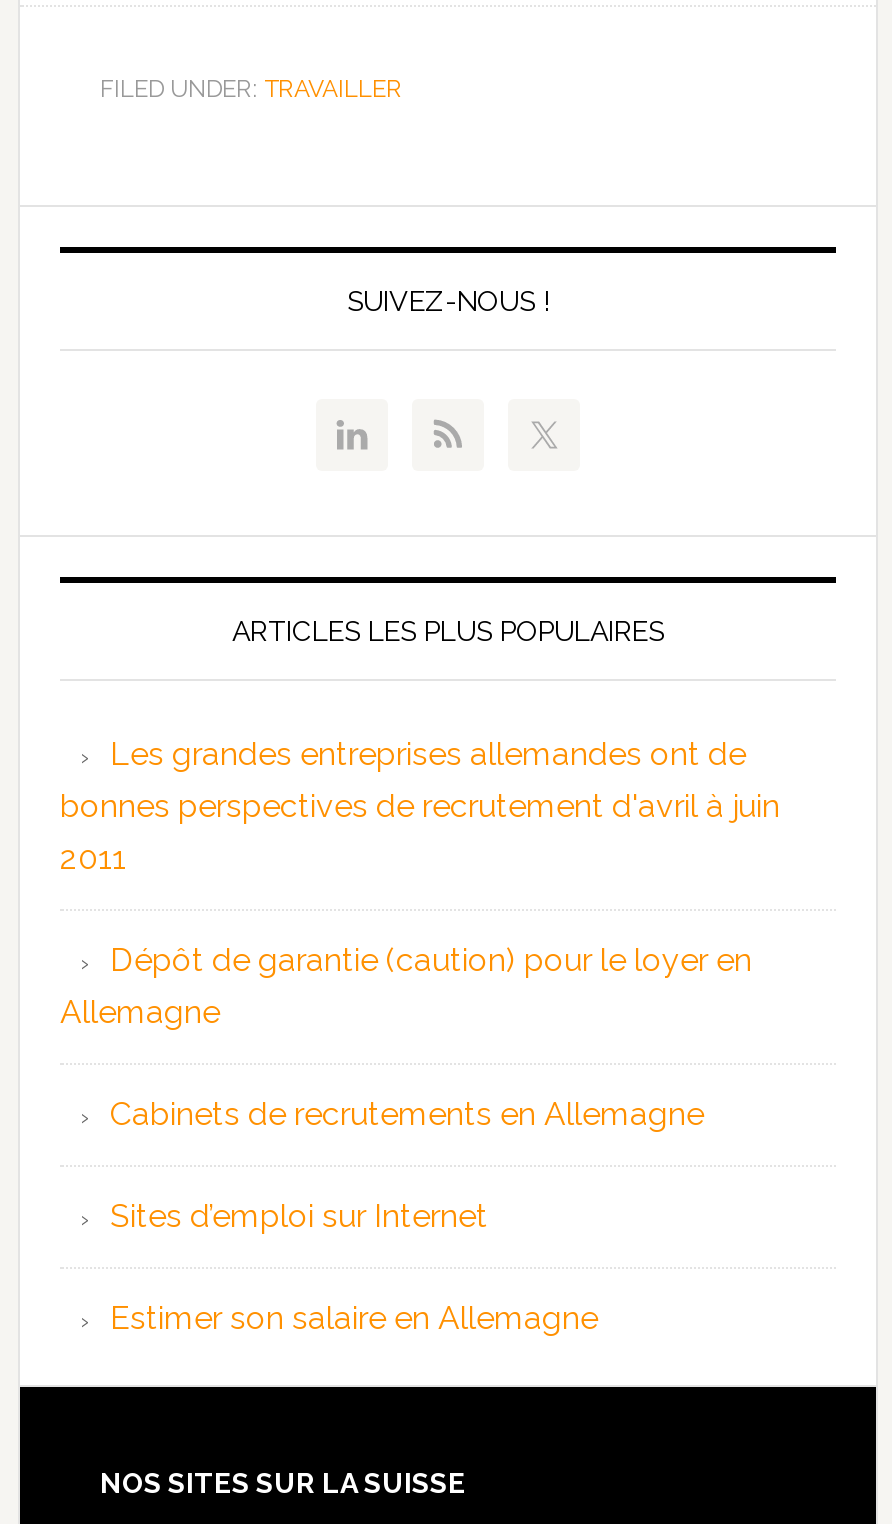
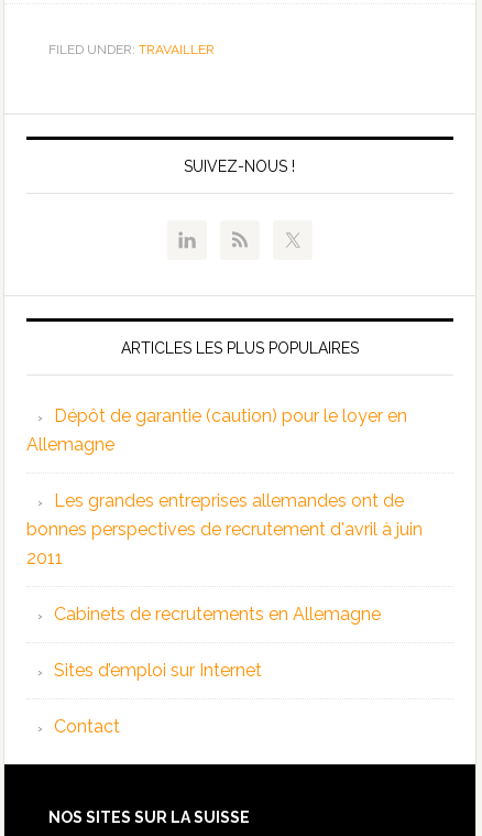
moved [60,735,780,877] -> [26,490,423,568]: Les grandes entreprises allemandes ont de | bonnes perspectives de recrutement d'avril à juin | 2011
moved [60,941,752,1031] -> [26,405,407,455]: Dépôt de garantie (caution) pour le loyer en | Allemagne
[110,1299,598,1337] Estimer son salaire en Allemagne -> [54,716,120,737] Contact

